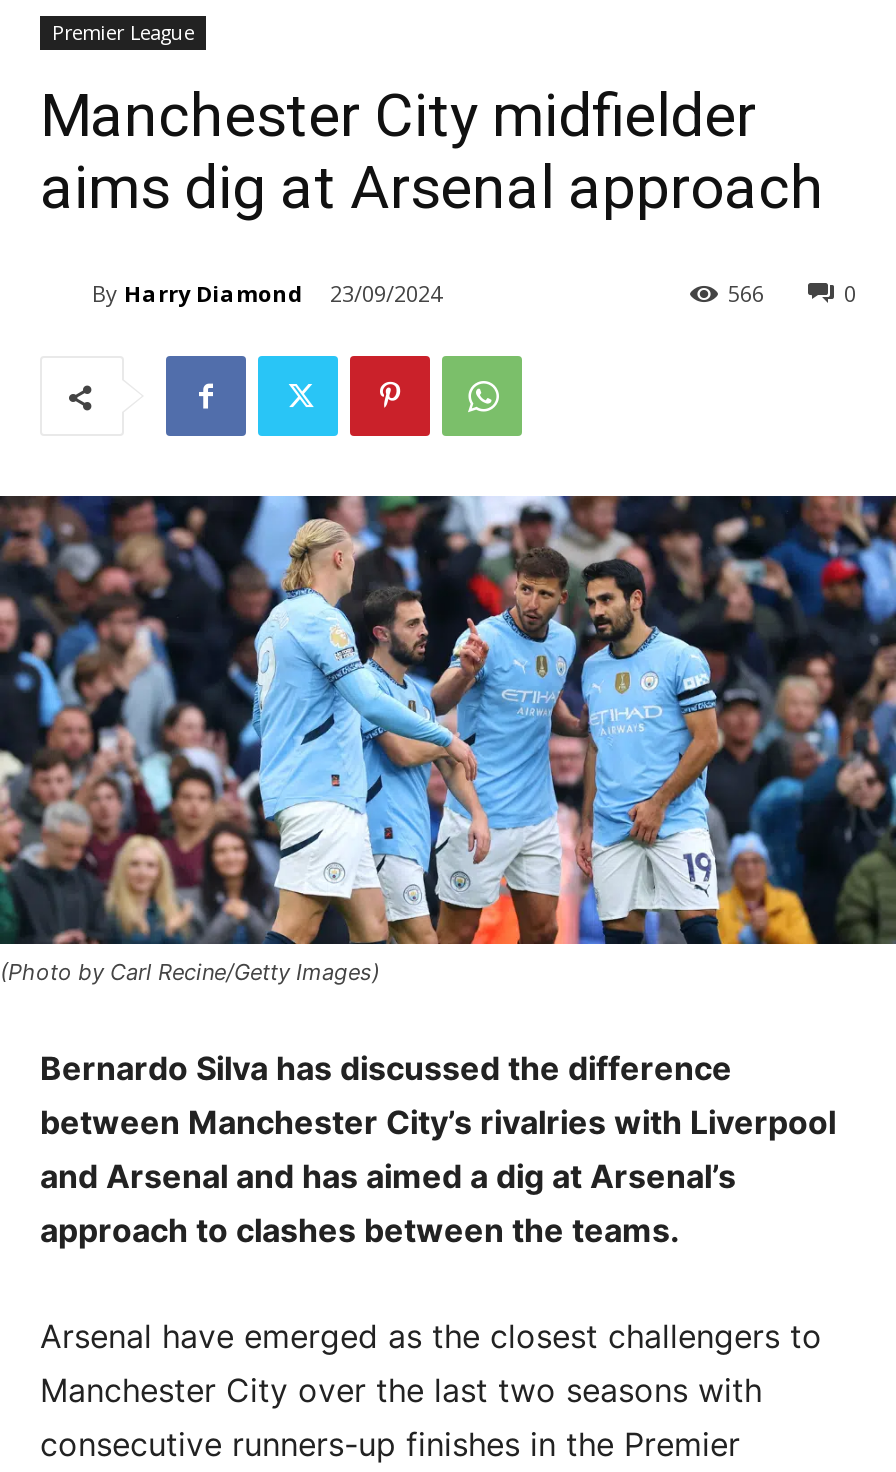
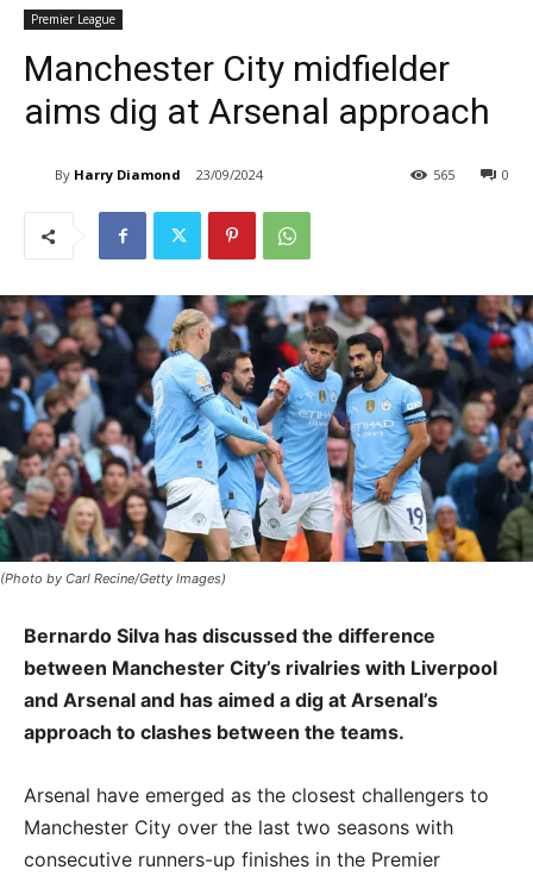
[728,278,764,308] 566 -> [433,166,454,183] 565

